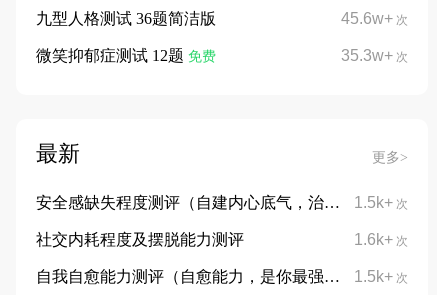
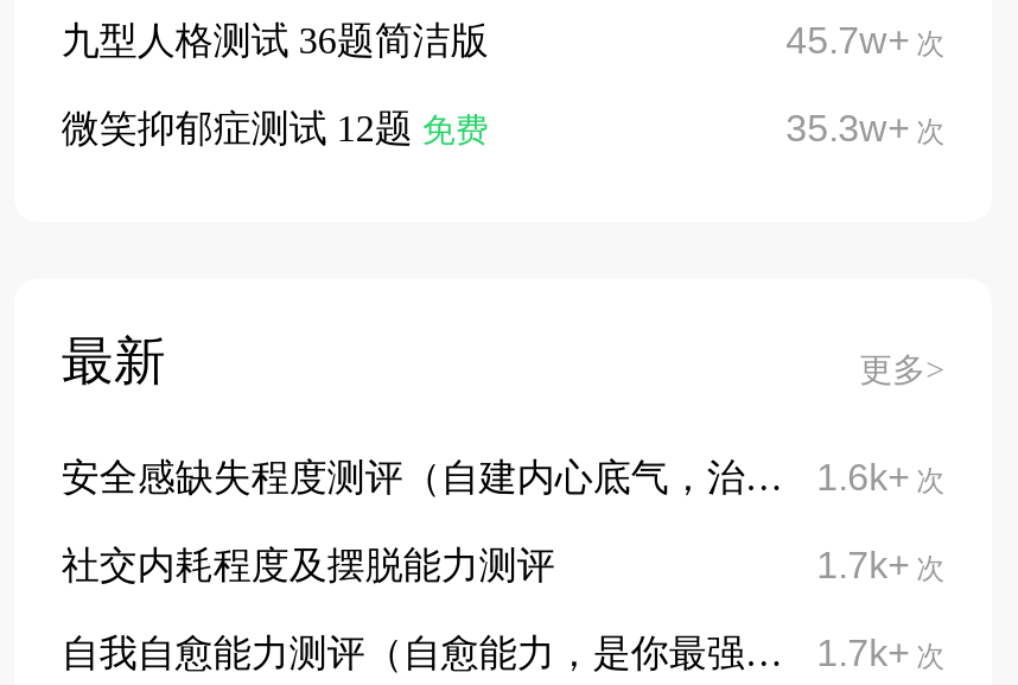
[341,10,408,27] 45.6w+ 次 -> [786,21,945,61] 45.7w+ 次
[354,194,408,211] 1.5k+ 次 -> [817,458,945,498] 1.6k+ 次
[354,231,408,248] 1.6k+ 次 -> [817,546,945,586] 1.7k+ 次
[354,268,408,285] 1.5k+ 次 -> [817,633,945,674] 1.7k+ 次

